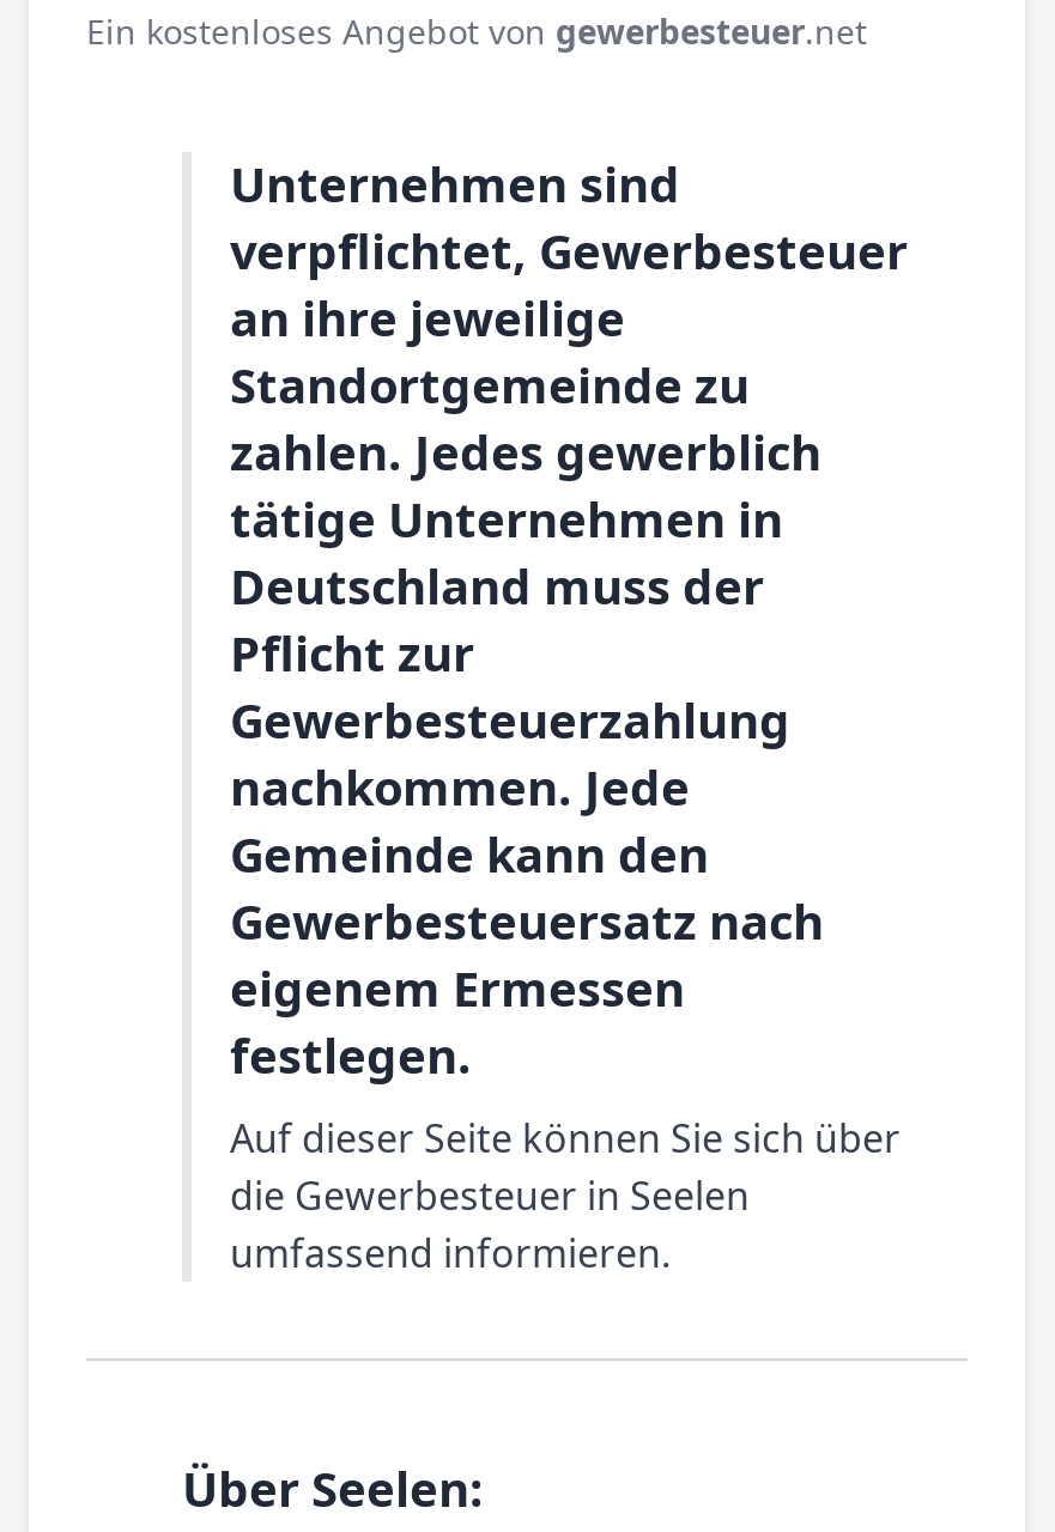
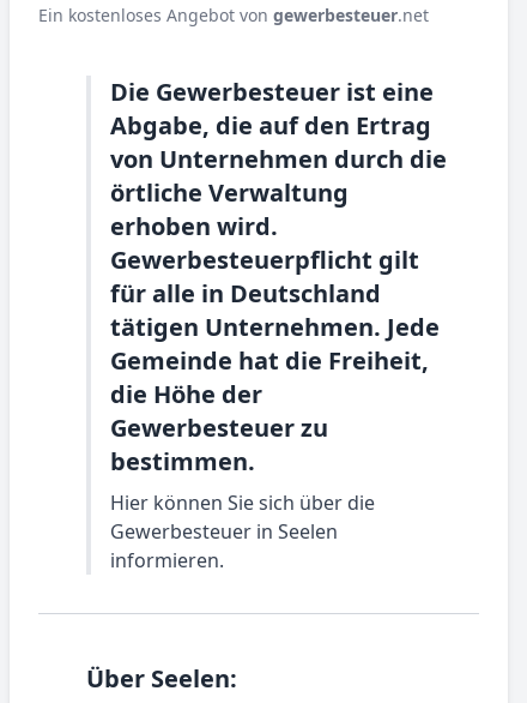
[230,152,908,1279] Unternehmen sind | verpflichtet, Gewerbesteuer | an ihre jeweilige | Standortgemeinde zu | zahlen. Jedes gewerblich | tätige Unternehmen in | Deutschland muss der | Pflicht zur | Gewerbesteuerzahlung | nachkommen. Jede | Gemeinde kann den | Gewerbesteuersatz nach | eigenem Ermessen | festlegen. | Auf dieser Seite können Sie sich über | die Gewerbesteuer in Seelen | umfassend informieren. -> [110,76,447,574] Die Gewerbesteuer ist eine | Abgabe, die auf den Ertrag | von Unternehmen durch die | örtliche Verwaltung | erhoben wird. | Gewerbesteuerpflicht gilt | für alle in Deutschland | tätigen Unternehmen. Jede | Gemeinde hat die Freiheit, | die Höhe der | Gewerbesteuer zu | bestimmen. | Hier können Sie sich über die | Gewerbesteuer in Seelen | informieren.

